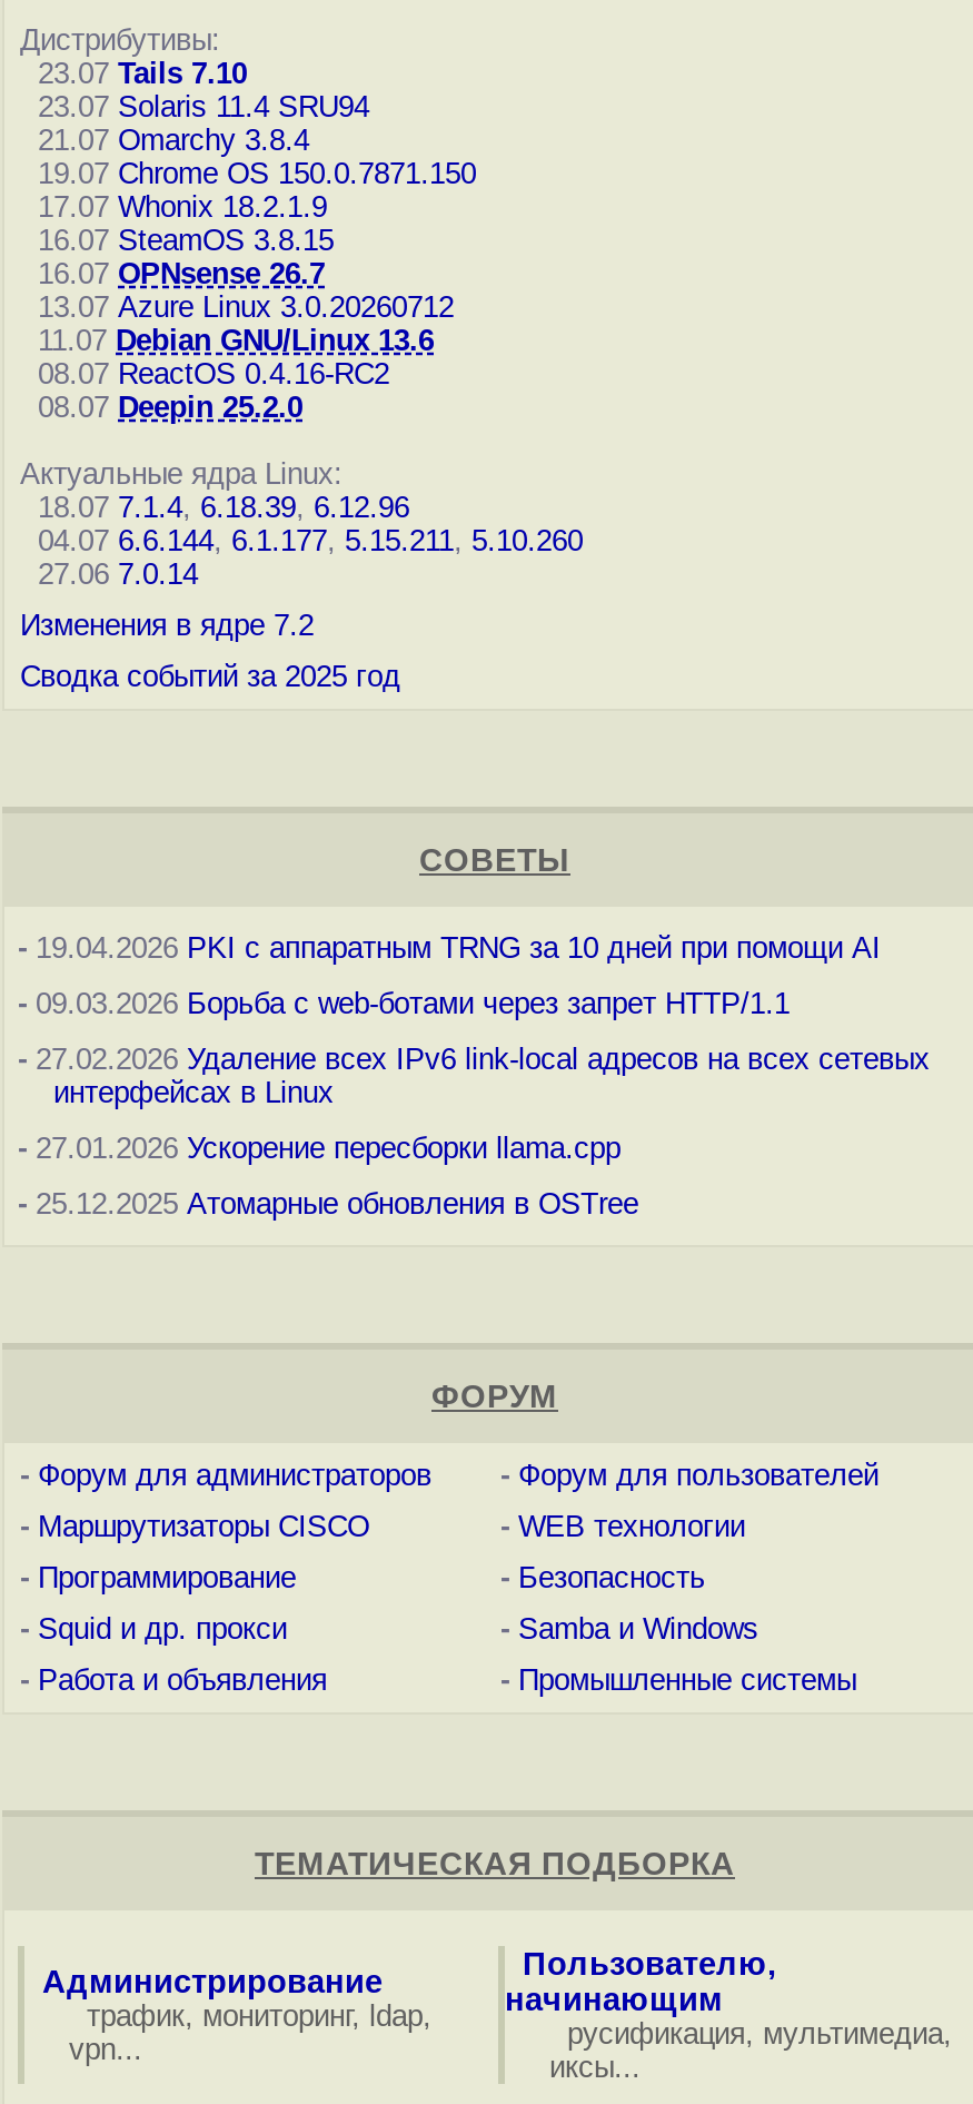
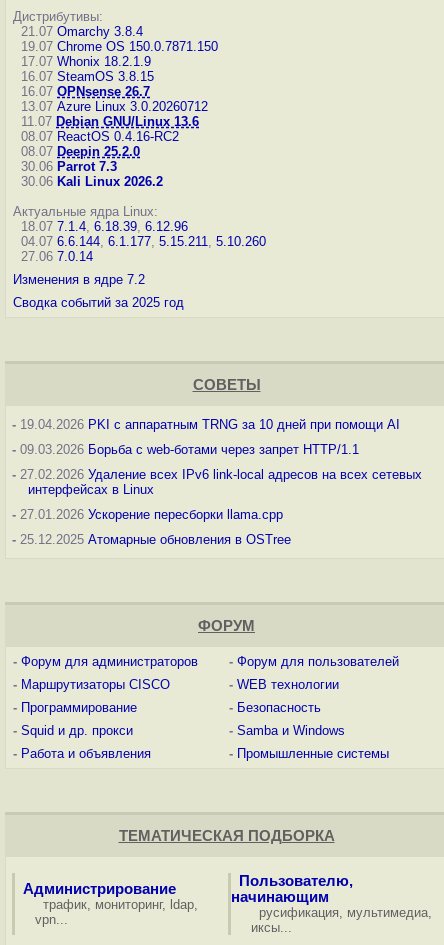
[20,57,369,124] 23.07 Tails 7.10 | 23.07 Solaris 11.4 SRU94 -> none
moved [20,124,476,424] -> [13,24,218,159]: 21.07 Omarchy 3.8.4 | 19.07 Chrome OS 150.0.7871.150 | 17.07 Whonix 18.2.1.9 | ... | 08.07 ReactOS 0.4.16-RC2 | 08.07 Deepin 25.2.0
none -> [13,159,163,189] 30.06 Parrot 7.3 | 30.06 Kali Linux 2026.2

